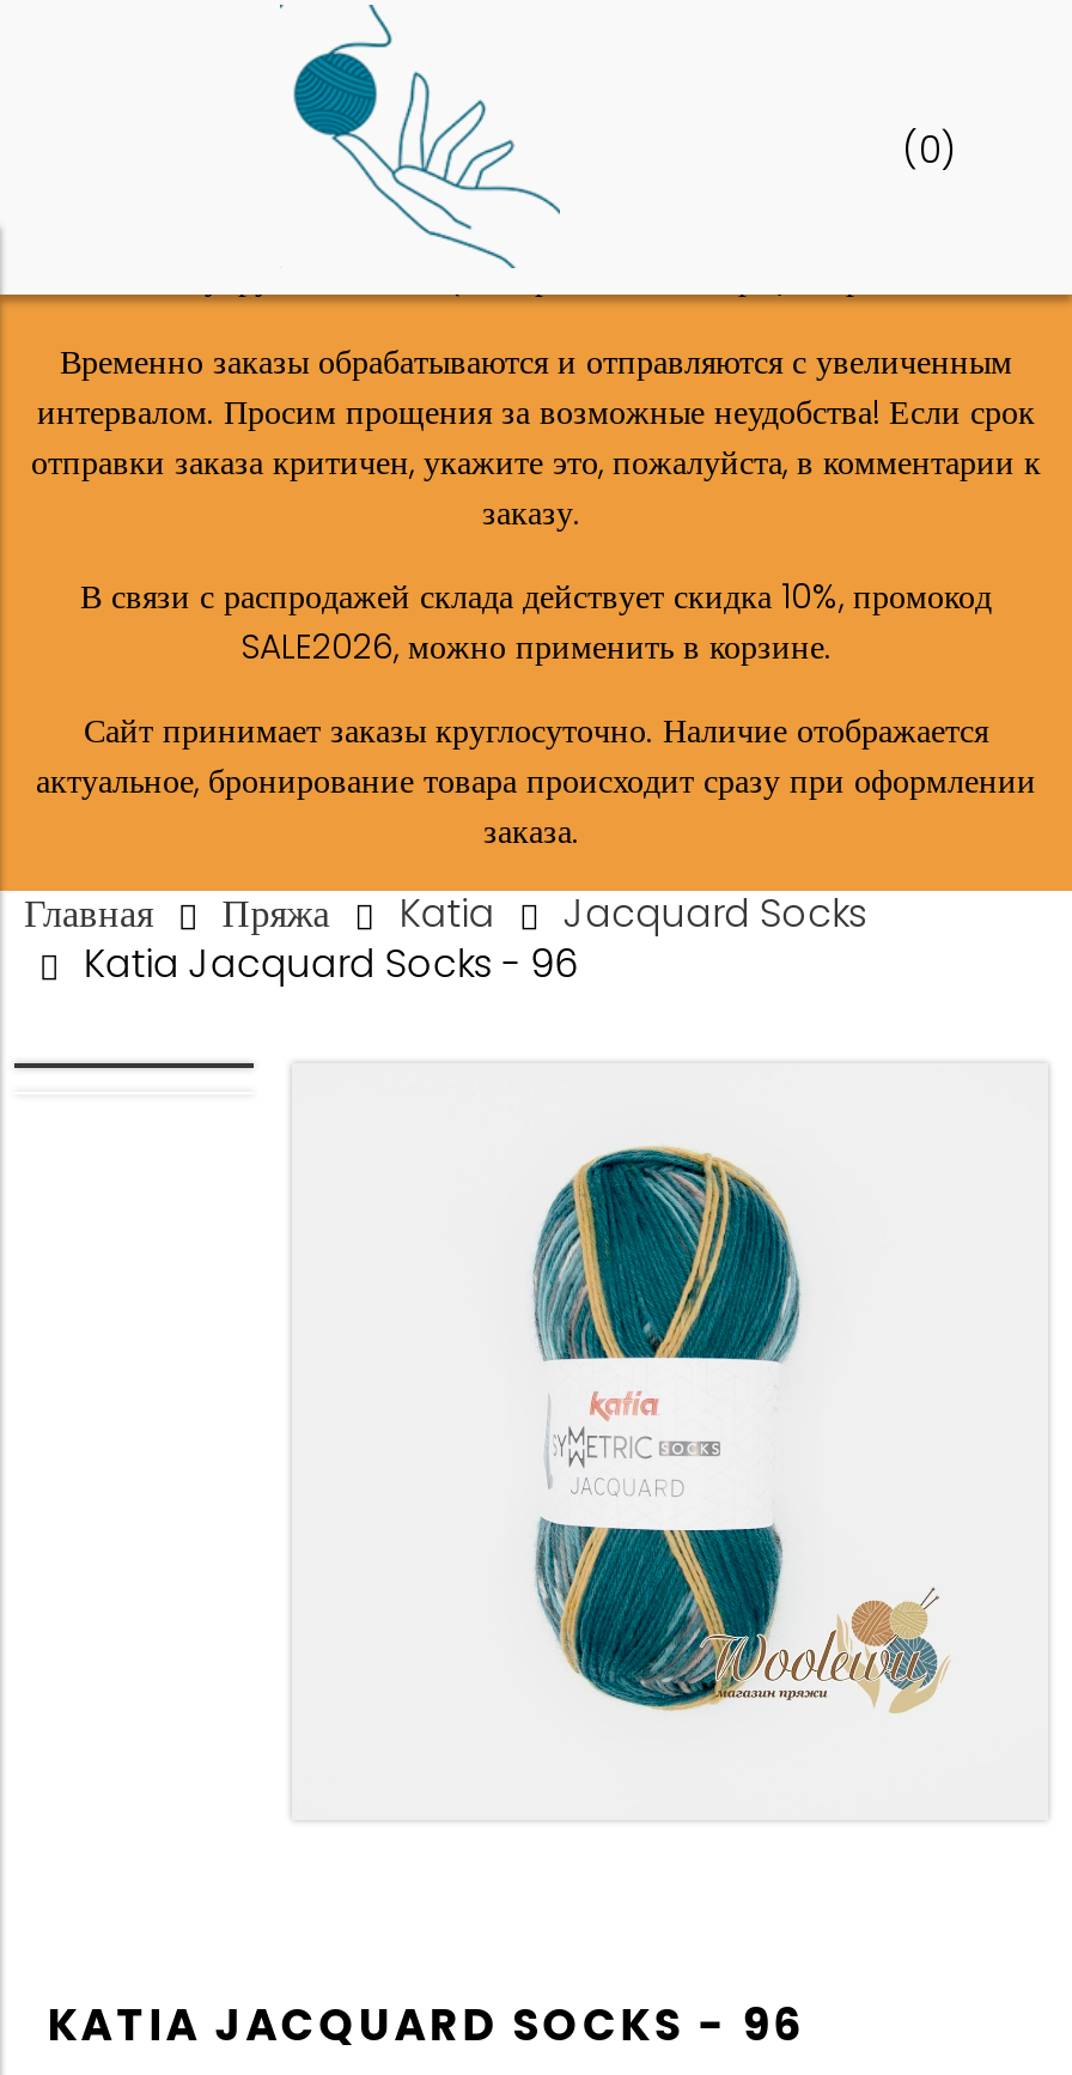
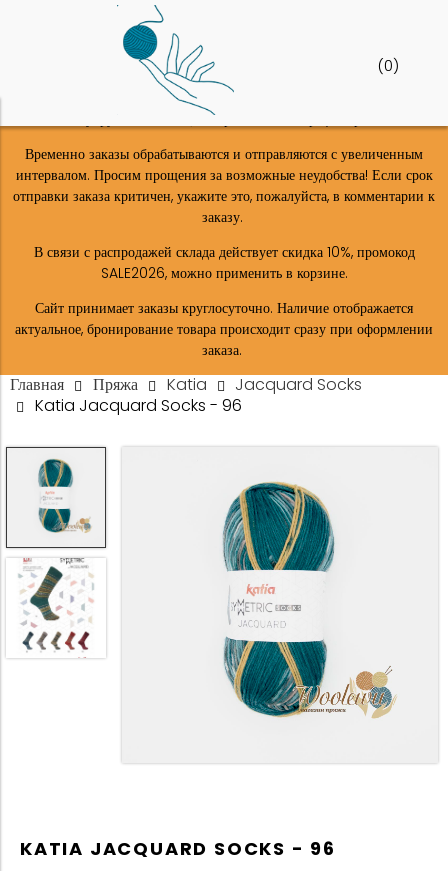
none -> [5,451,107,549] [image]
none -> [18,557,94,659] [image]

